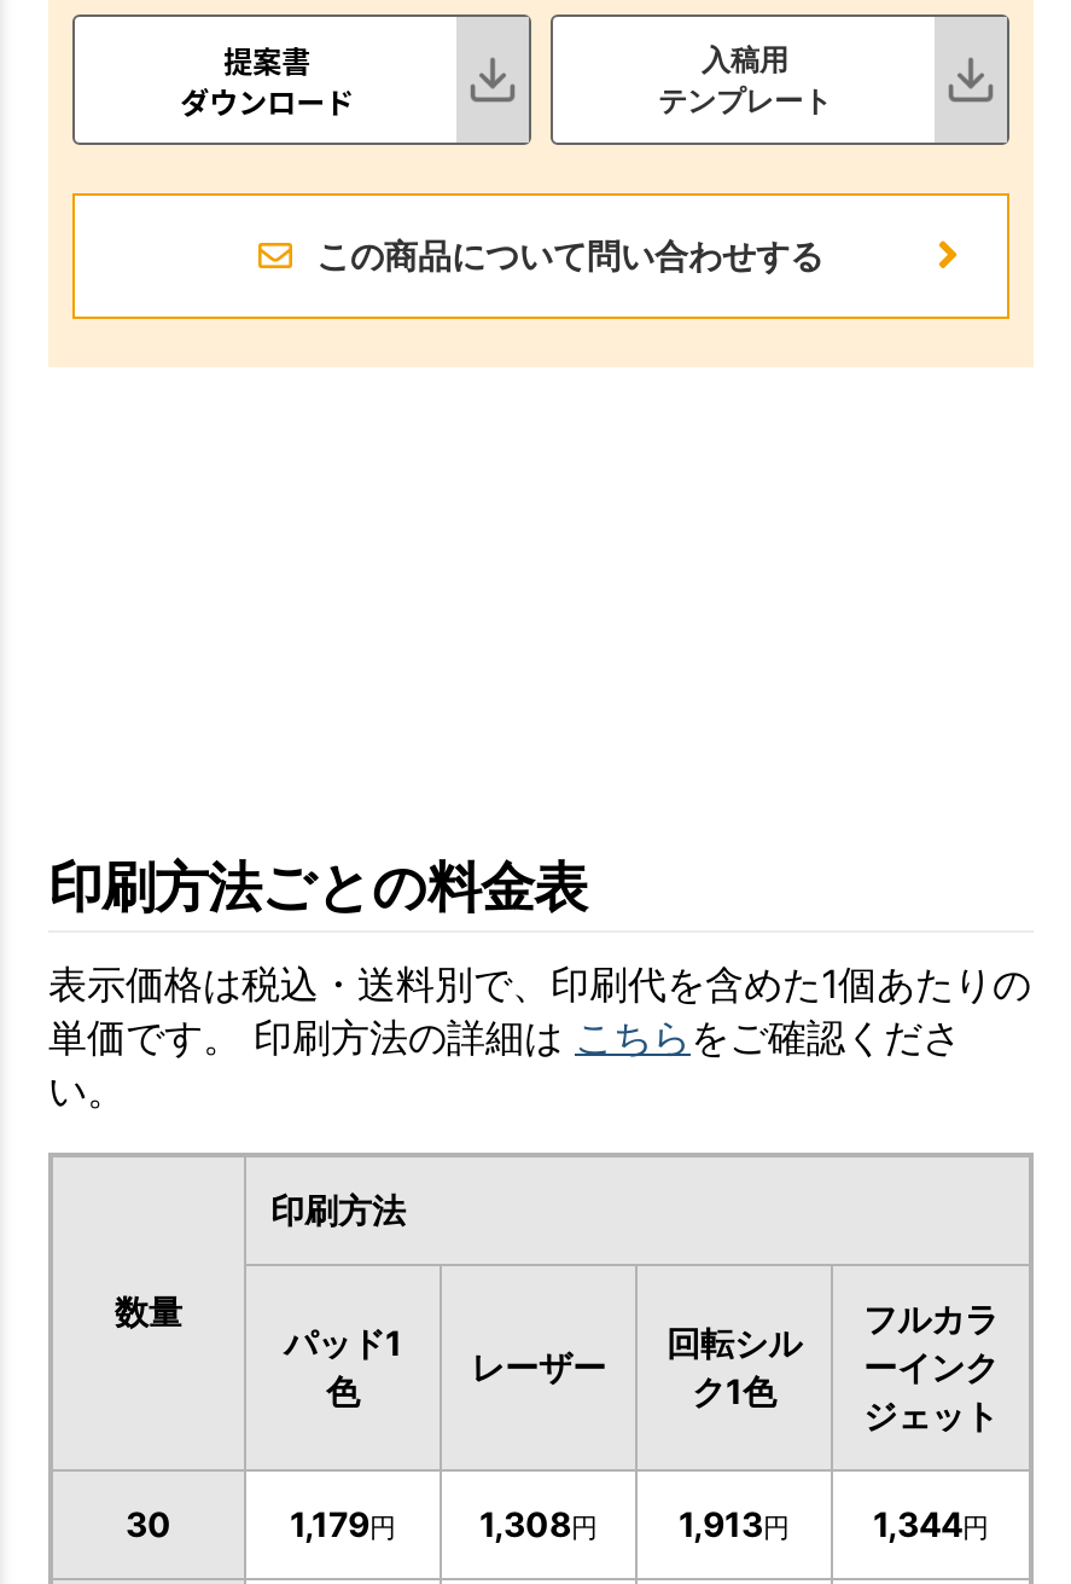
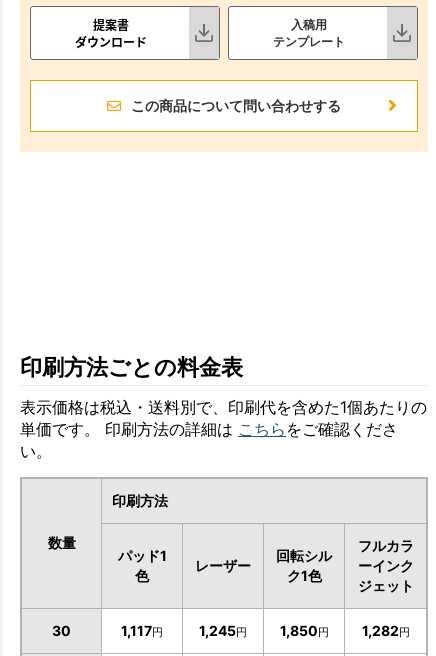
[290,1503,396,1544] 1,179円 -> [121,622,163,639] 1,117円
[479,1503,598,1544] 1,308円 -> [199,622,247,639] 1,245円
[679,1503,790,1544] 1,913円 -> [279,622,328,639] 1,850円
[873,1503,989,1544] 1,344円 -> [361,622,409,639] 1,282円

